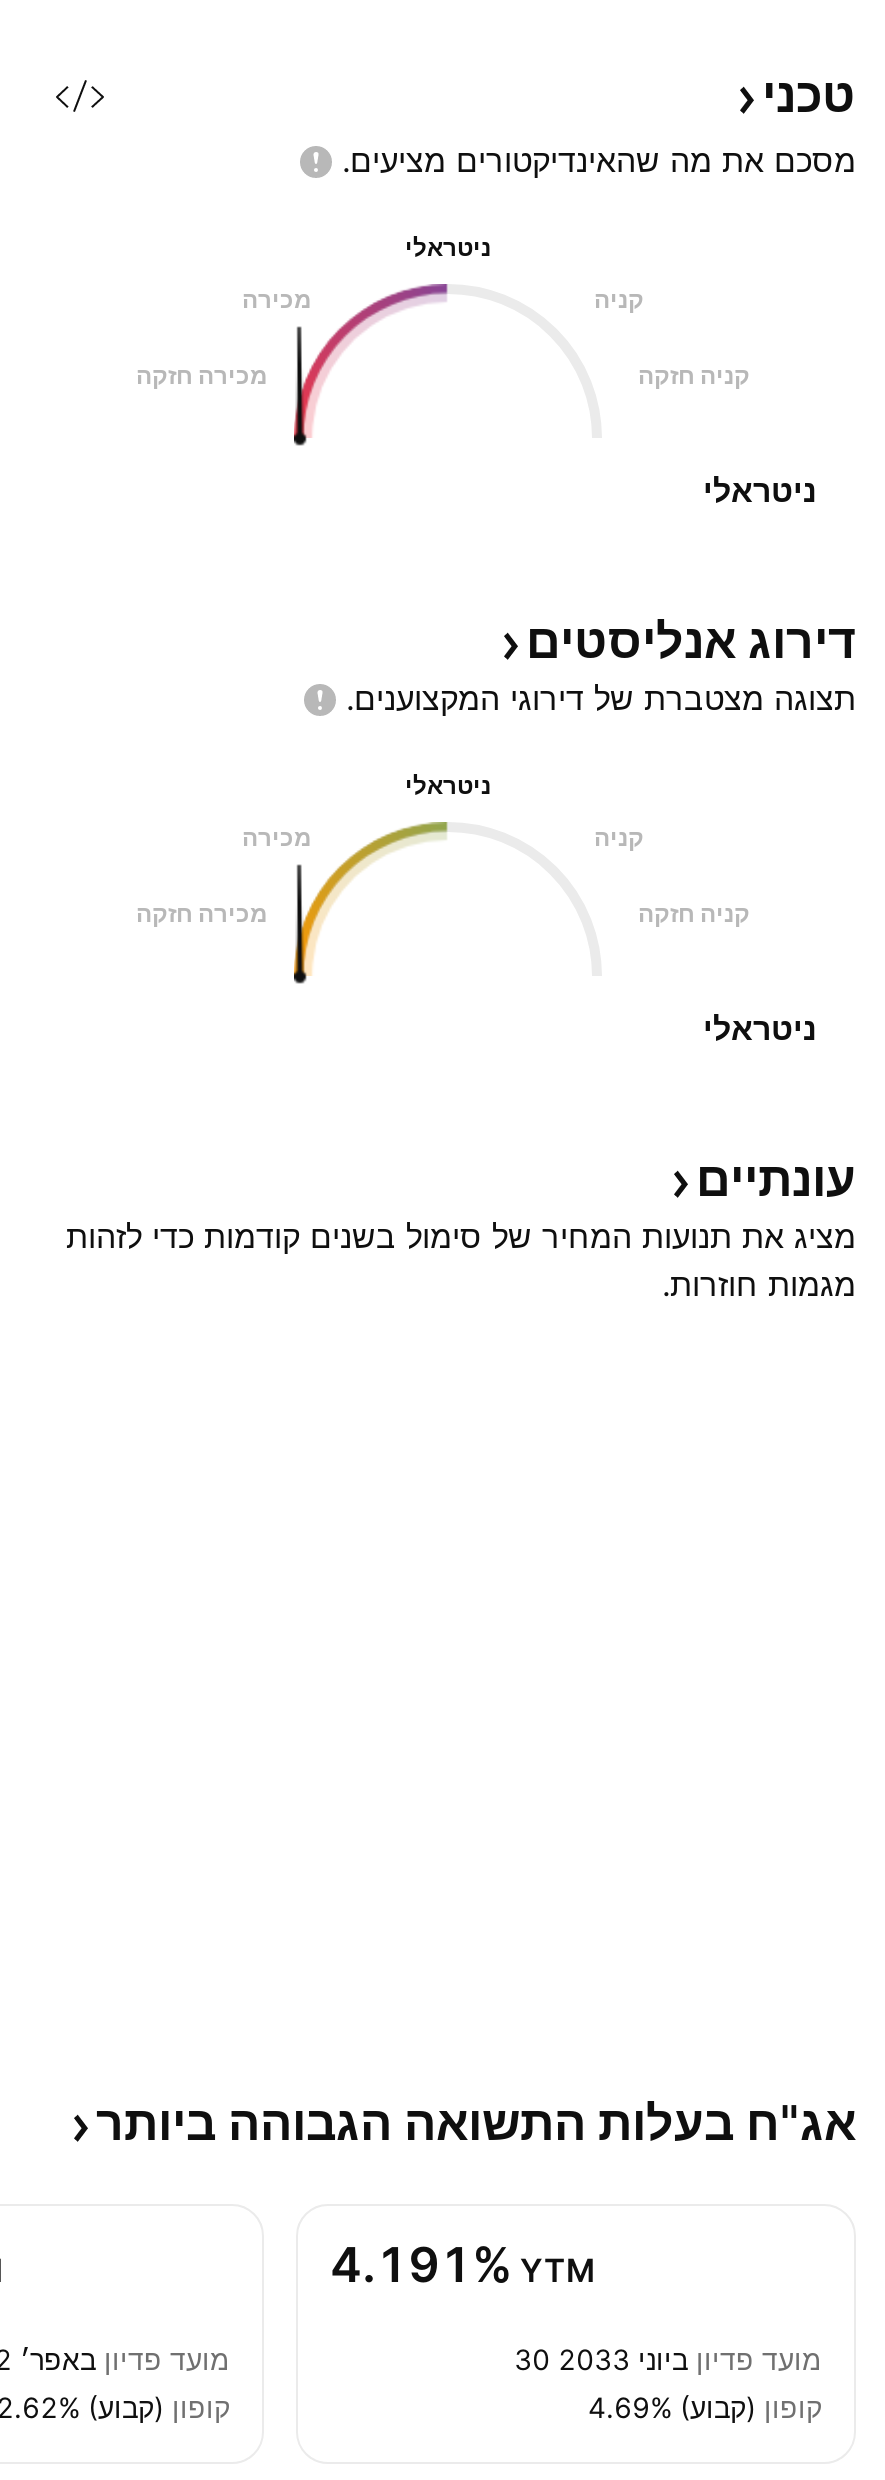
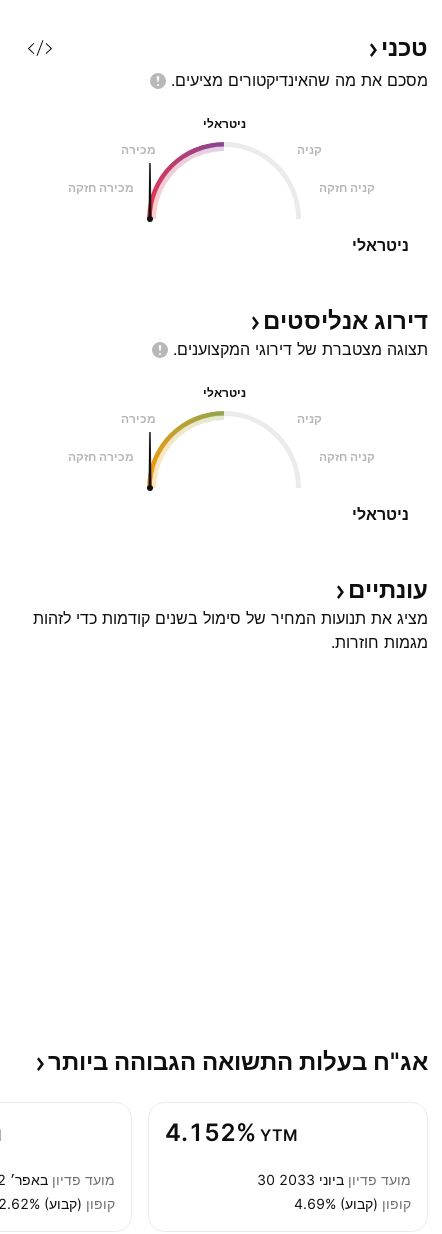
[330,2236,596,2294] 4.191% YTM -> [165,1118,298,1147] 4.152% YTM

